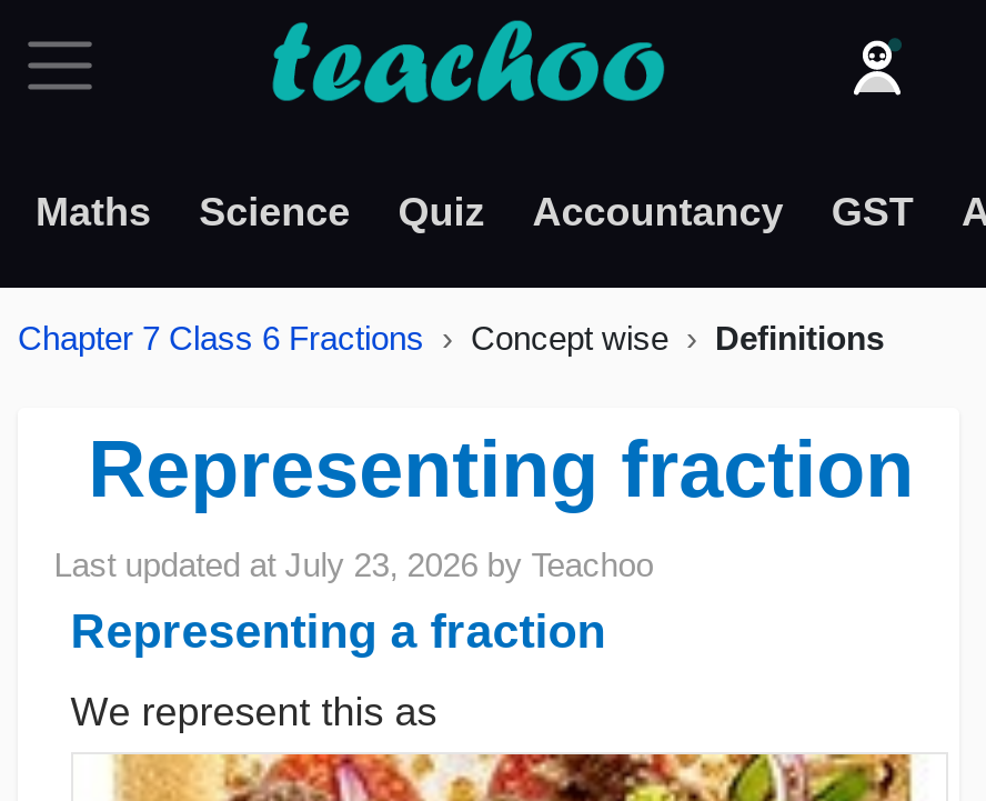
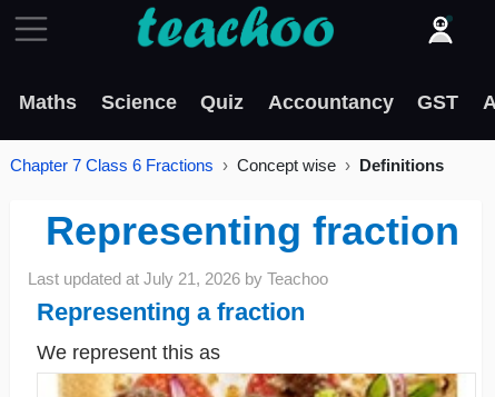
[54,545,653,583] Last updated at July 23, 2026 by Teachoo -> [28,269,328,288] Last updated at July 21, 2026 by Teachoo

